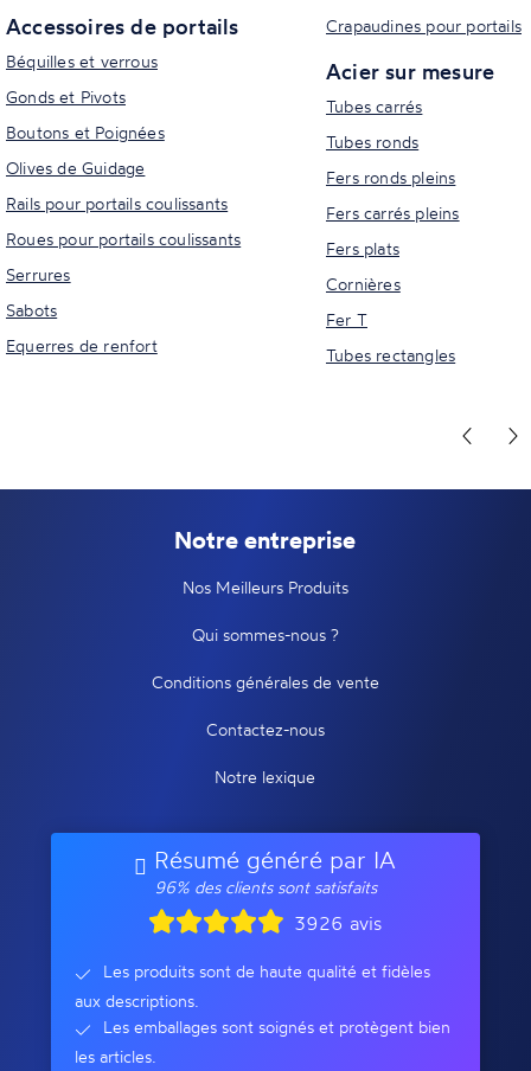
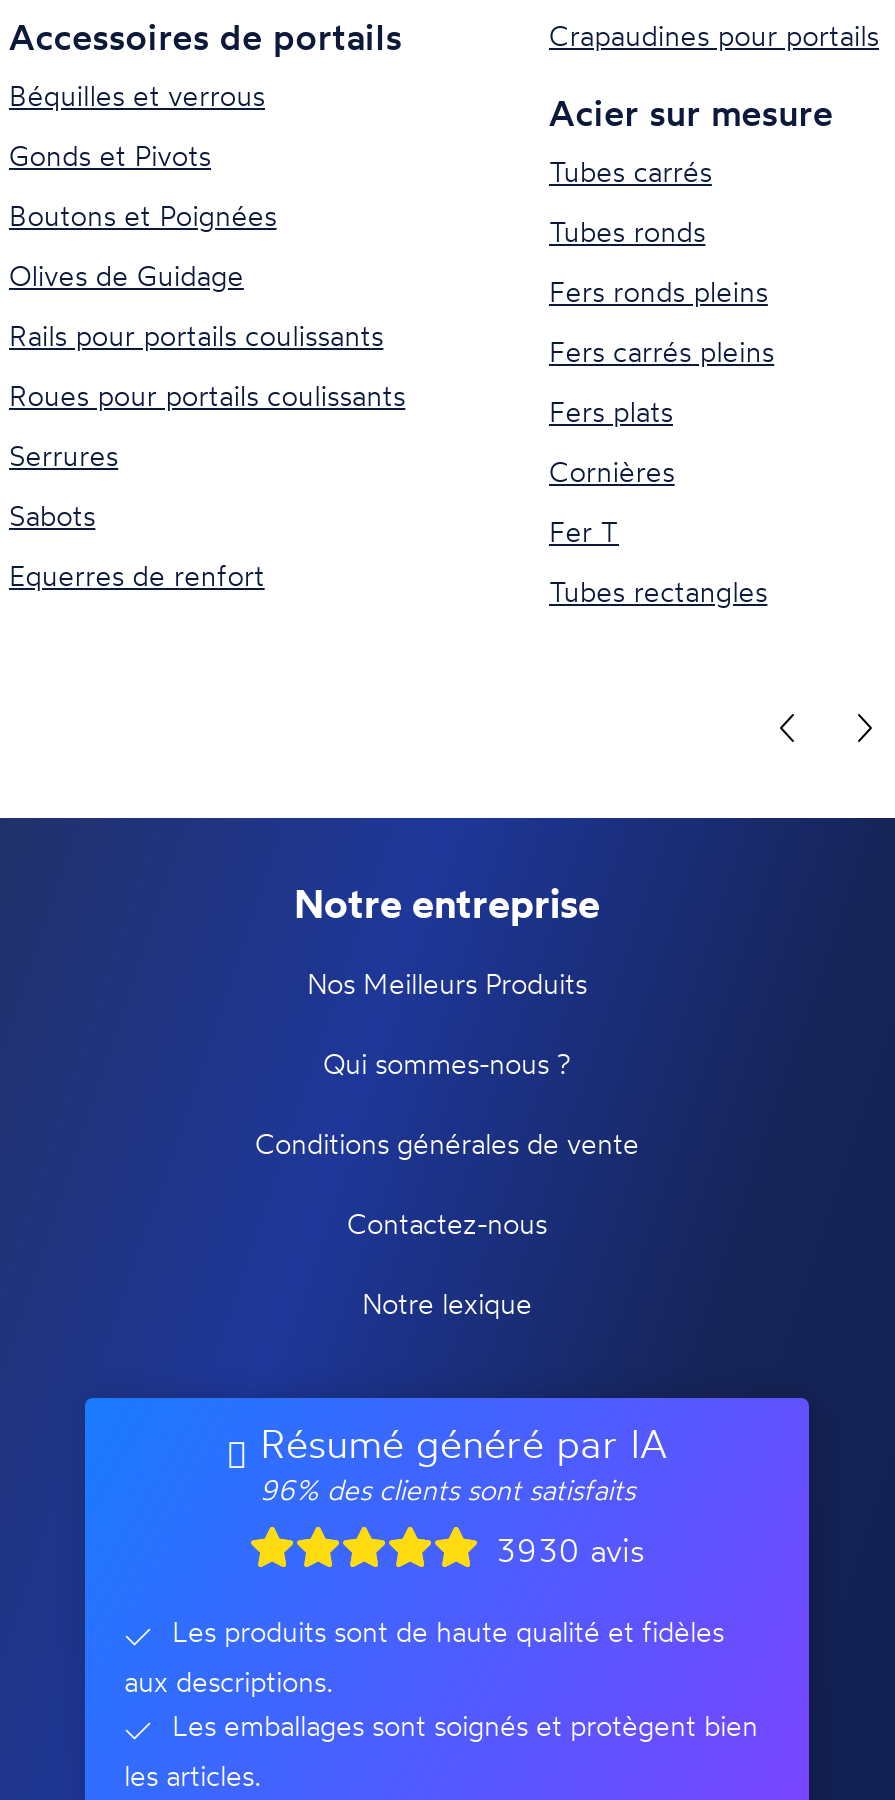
[295,911,382,934] 3926 avis -> [496,1529,644,1569] 3930 avis

